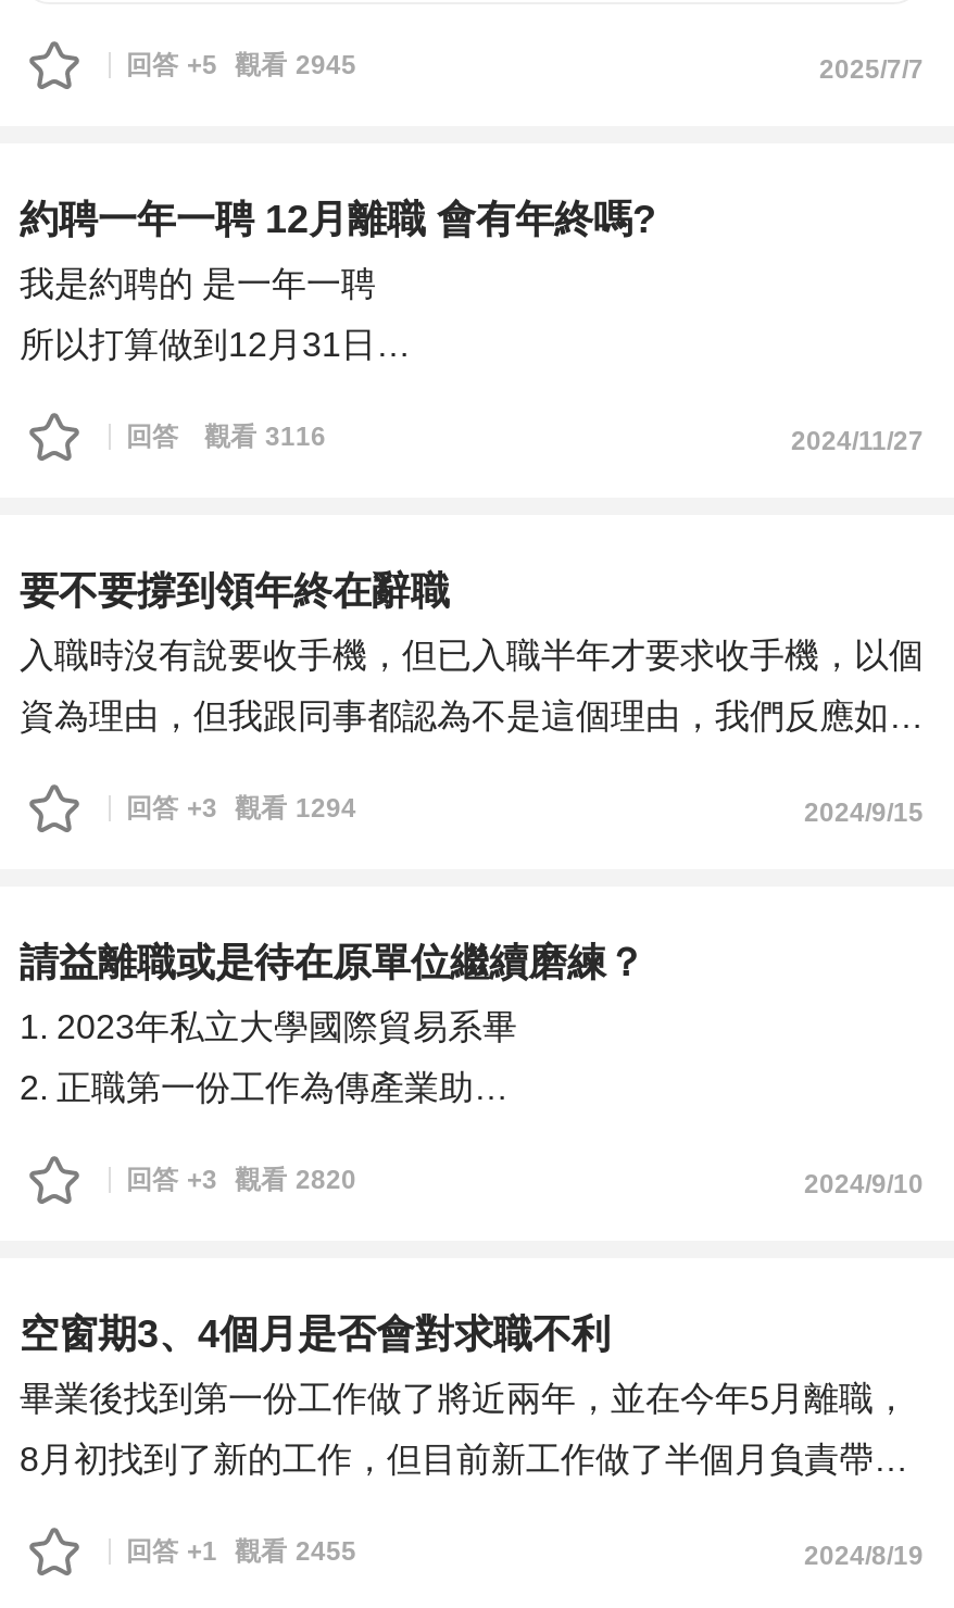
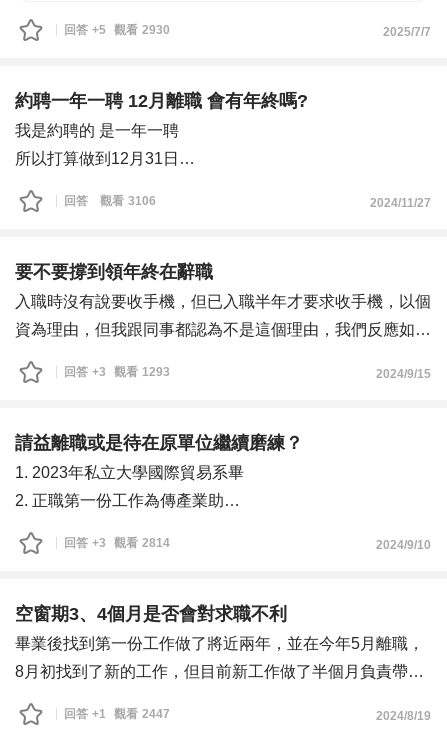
[126,50,356,80] 回答 +5 觀看 2945 -> [64,23,170,37] 回答 +5 觀看 2930
[126,421,326,452] 回答 觀看 3116 -> [64,194,156,208] 回答 觀看 3106
[126,793,356,823] 回答 +3 觀看 1294 -> [64,365,170,379] 回答 +3 觀看 1293
[126,1164,356,1195] 回答 +3 觀看 2820 -> [64,536,170,550] 回答 +3 觀看 2814
[126,1536,356,1566] 回答 +1 觀看 2455 -> [64,707,170,721] 回答 +1 觀看 2447

